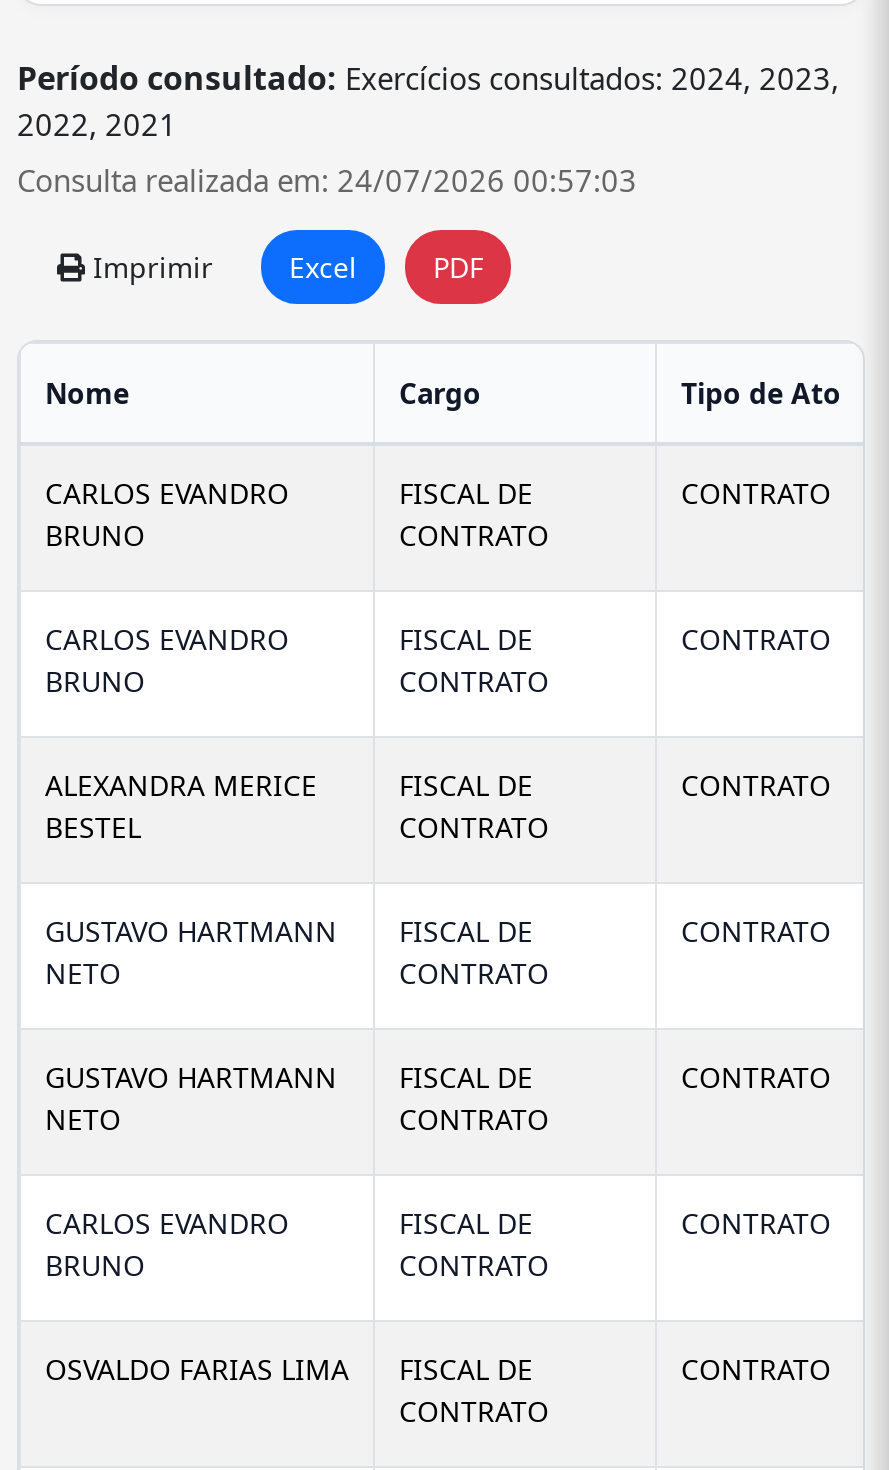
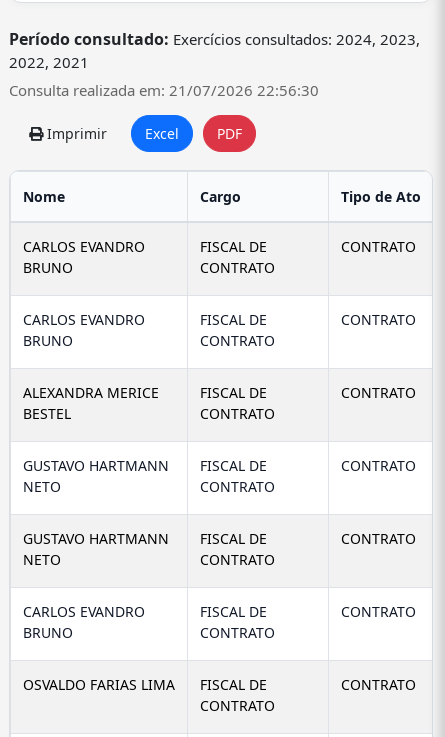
[17,160,637,200] Consulta realizada em: 24/07/2026 00:57:03 -> [9,80,319,100] Consulta realizada em: 21/07/2026 22:56:30

